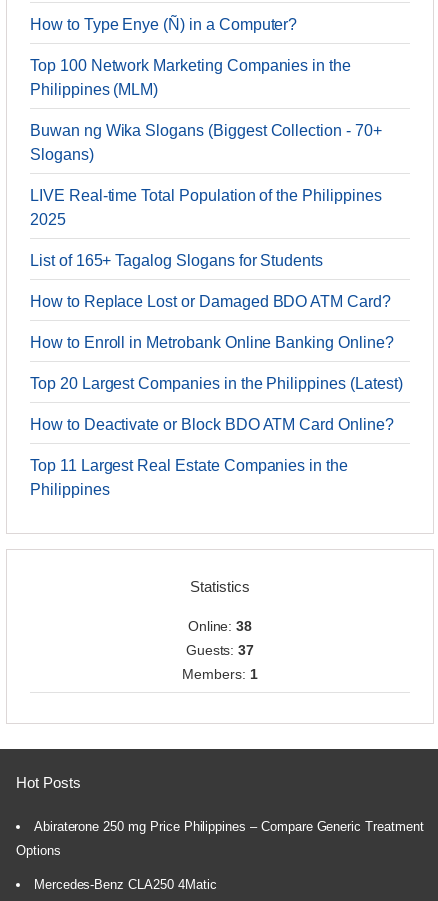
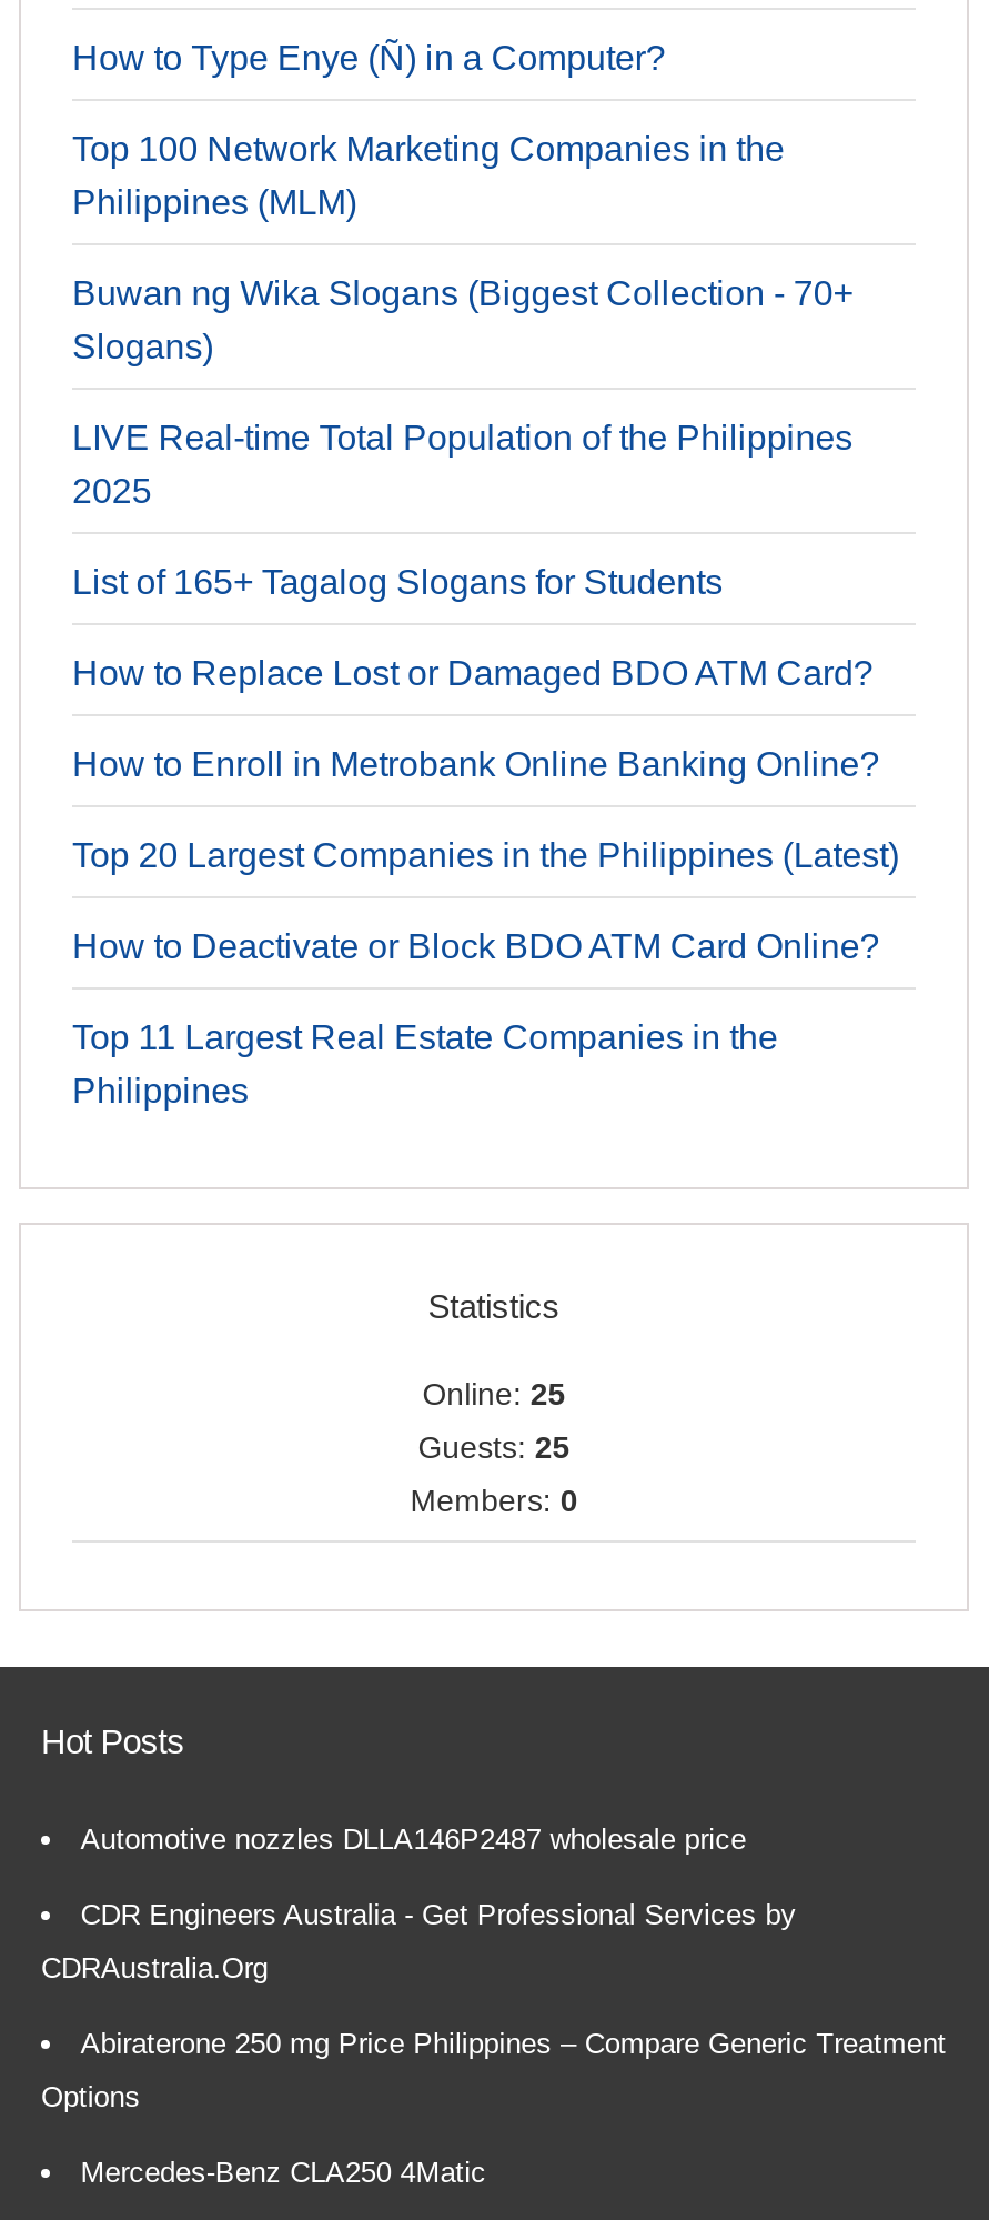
[188,618,252,634] Online: 38 -> [422,1376,566,1412] Online: 25
[186,642,254,658] Guests: 37 -> [418,1429,570,1465] Guests: 25
[182,666,258,682] Members: 1 -> [410,1483,578,1518] Members: 0
none -> [41,1822,796,1984] Automotive nozzles DLLA146P2487 wholesale price | CDR Engineers Australia - Get Professional Services by | CDRAustralia.Org

